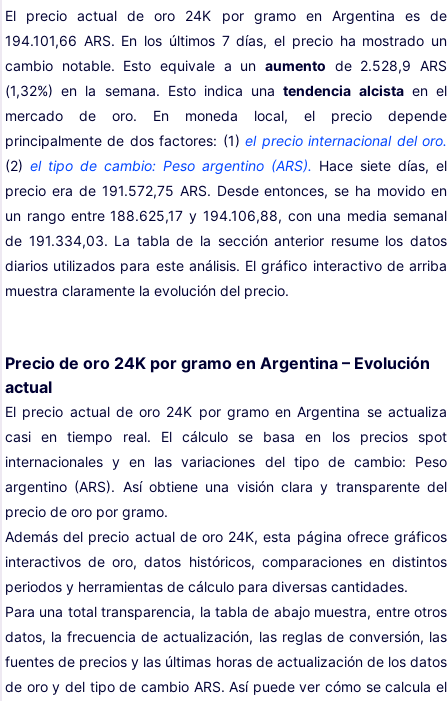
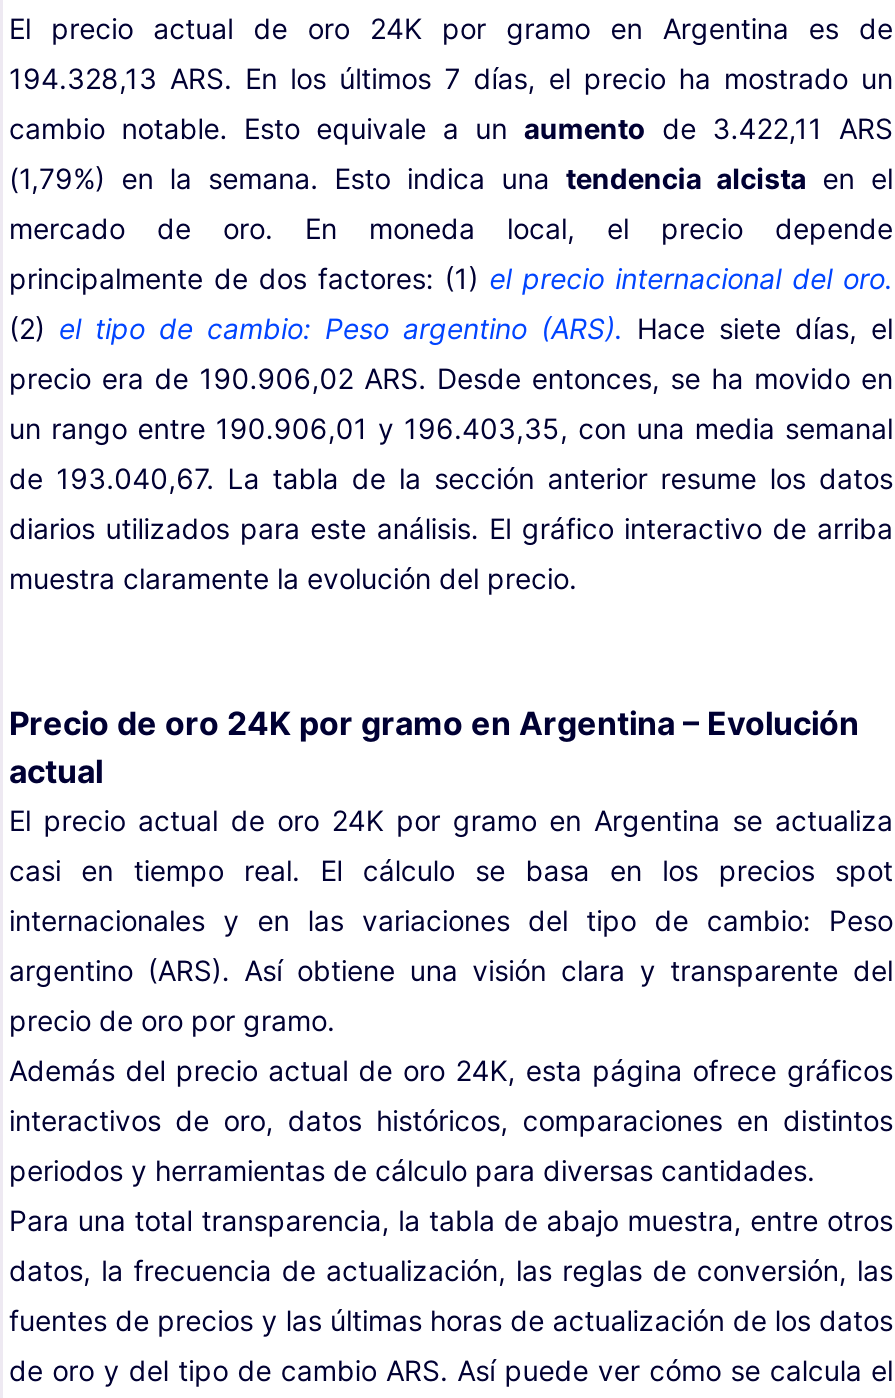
[5,32,447,49] 194.101,66 ARS. En los últimos 7 días, el precio ha mostrado un -> [9,62,893,96] 194.328,13 ARS. En los últimos 7 días, el precio ha mostrado un
[5,57,447,74] cambio notable. Esto equivale a un aumento de 2.528,9 ARS -> [9,112,893,146] cambio notable. Esto equivale a un aumento de 3.422,11 ARS
[5,82,447,99] (1,32%) en la semana. Esto indica una tendencia alcista en el -> [9,162,893,196] (1,79%) en la semana. Esto indica una tendencia alcista en el
[5,182,447,199] precio era de 191.572,75 ARS. Desde entonces, se ha movido en -> [9,362,893,396] precio era de 190.906,02 ARS. Desde entonces, se ha movido en
[5,207,447,224] un rango entre 188.625,17 y 194.106,88, con una media semanal -> [9,412,893,446] un rango entre 190.906,01 y 196.403,35, con una media semanal
[5,232,447,249] de 191.334,03. La tabla de la sección anterior resume los datos -> [9,462,893,496] de 193.040,67. La tabla de la sección anterior resume los datos

